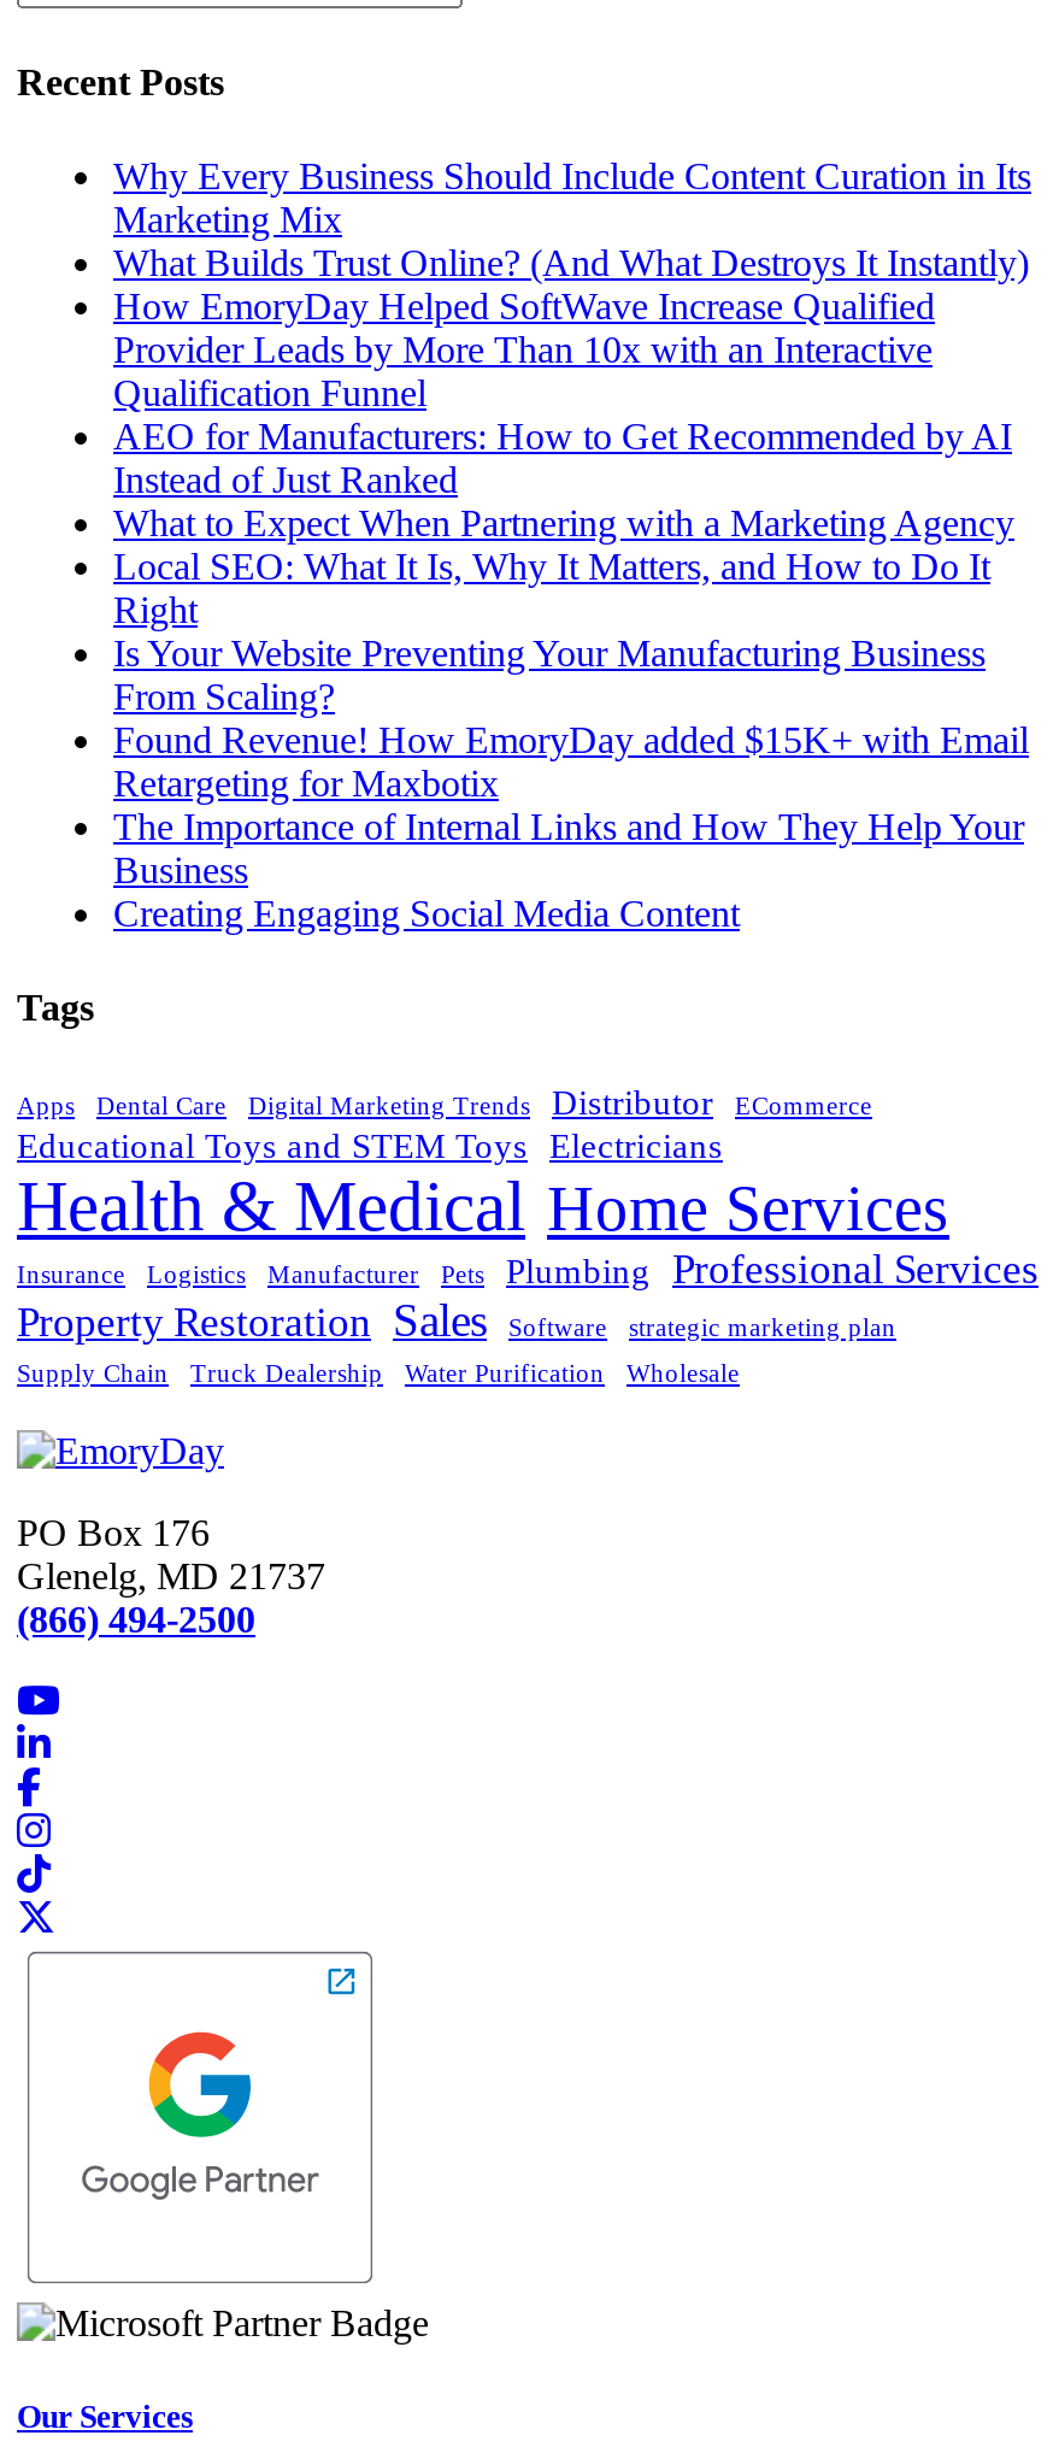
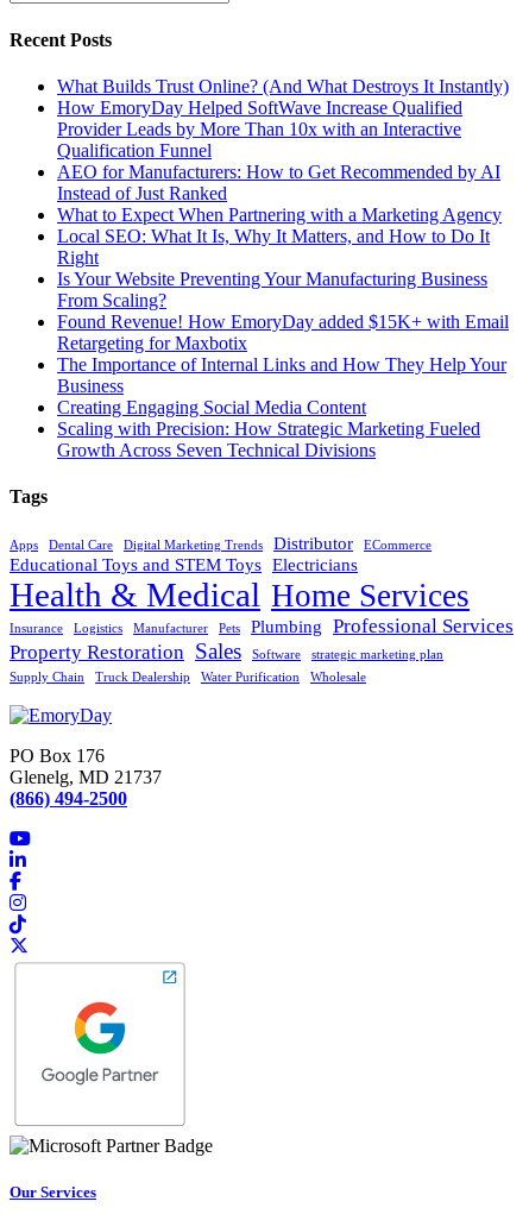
[113,155,1031,240] Why Every Business Should Include Content Curation in Its | Marketing Mix -> none
moved [113,242,1029,933] -> [57,76,509,417]: What Builds Trust Online? (And What Destroys It Instantly) | How EmoryDay Helped SoftWave Increase Qualified | Provider Leads by More Than 10x with an Interactive | ... | Business | Creating Engaging Social Media Content
none -> [57,418,480,460] Scaling with Precision: How Strategic Marketing Fueled | Growth Across Seven Technical Divisions

